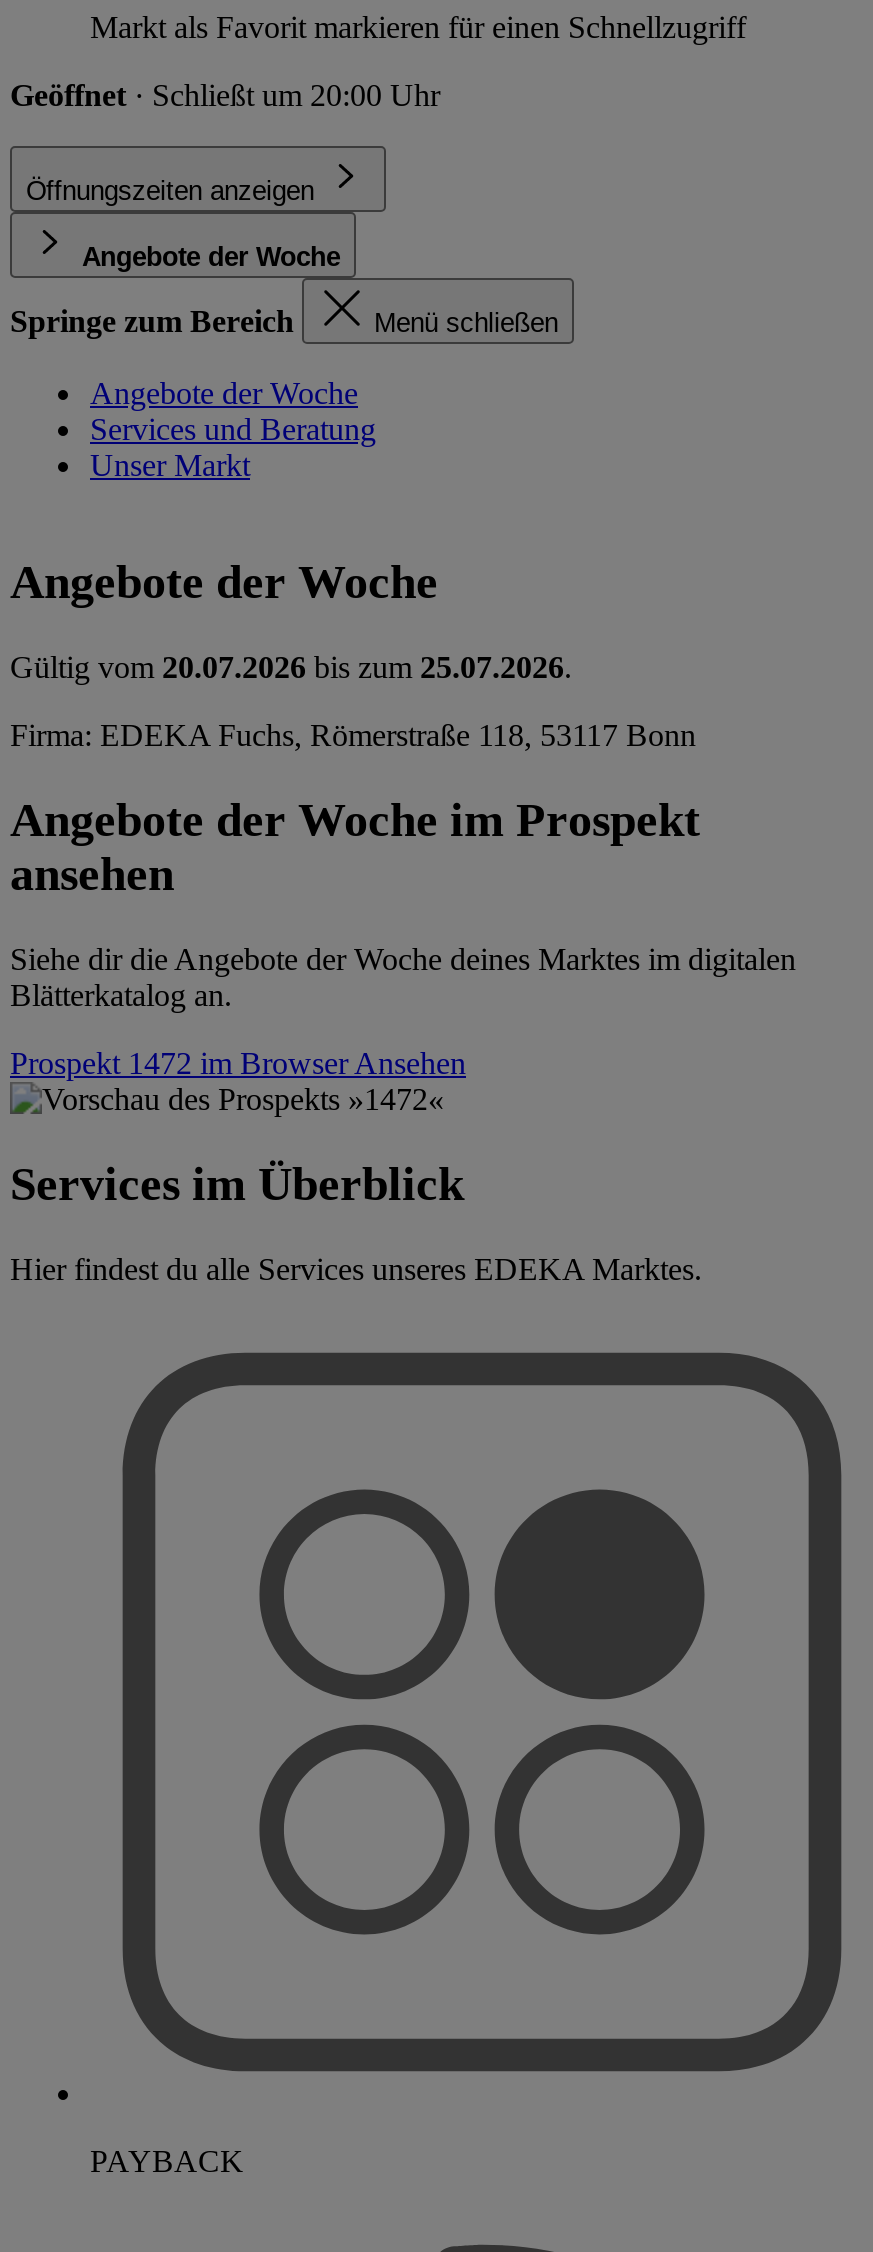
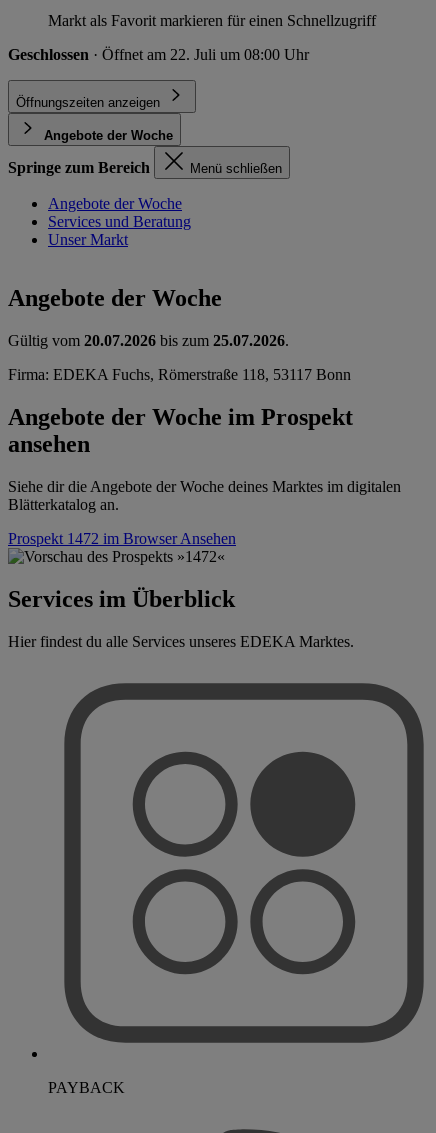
[10,77,440,111] Geöffnet · Schließt um 20:00 Uhr -> [8,45,309,62] Geschlossen · Öffnet am 22. Juli um 08:00 Uhr

